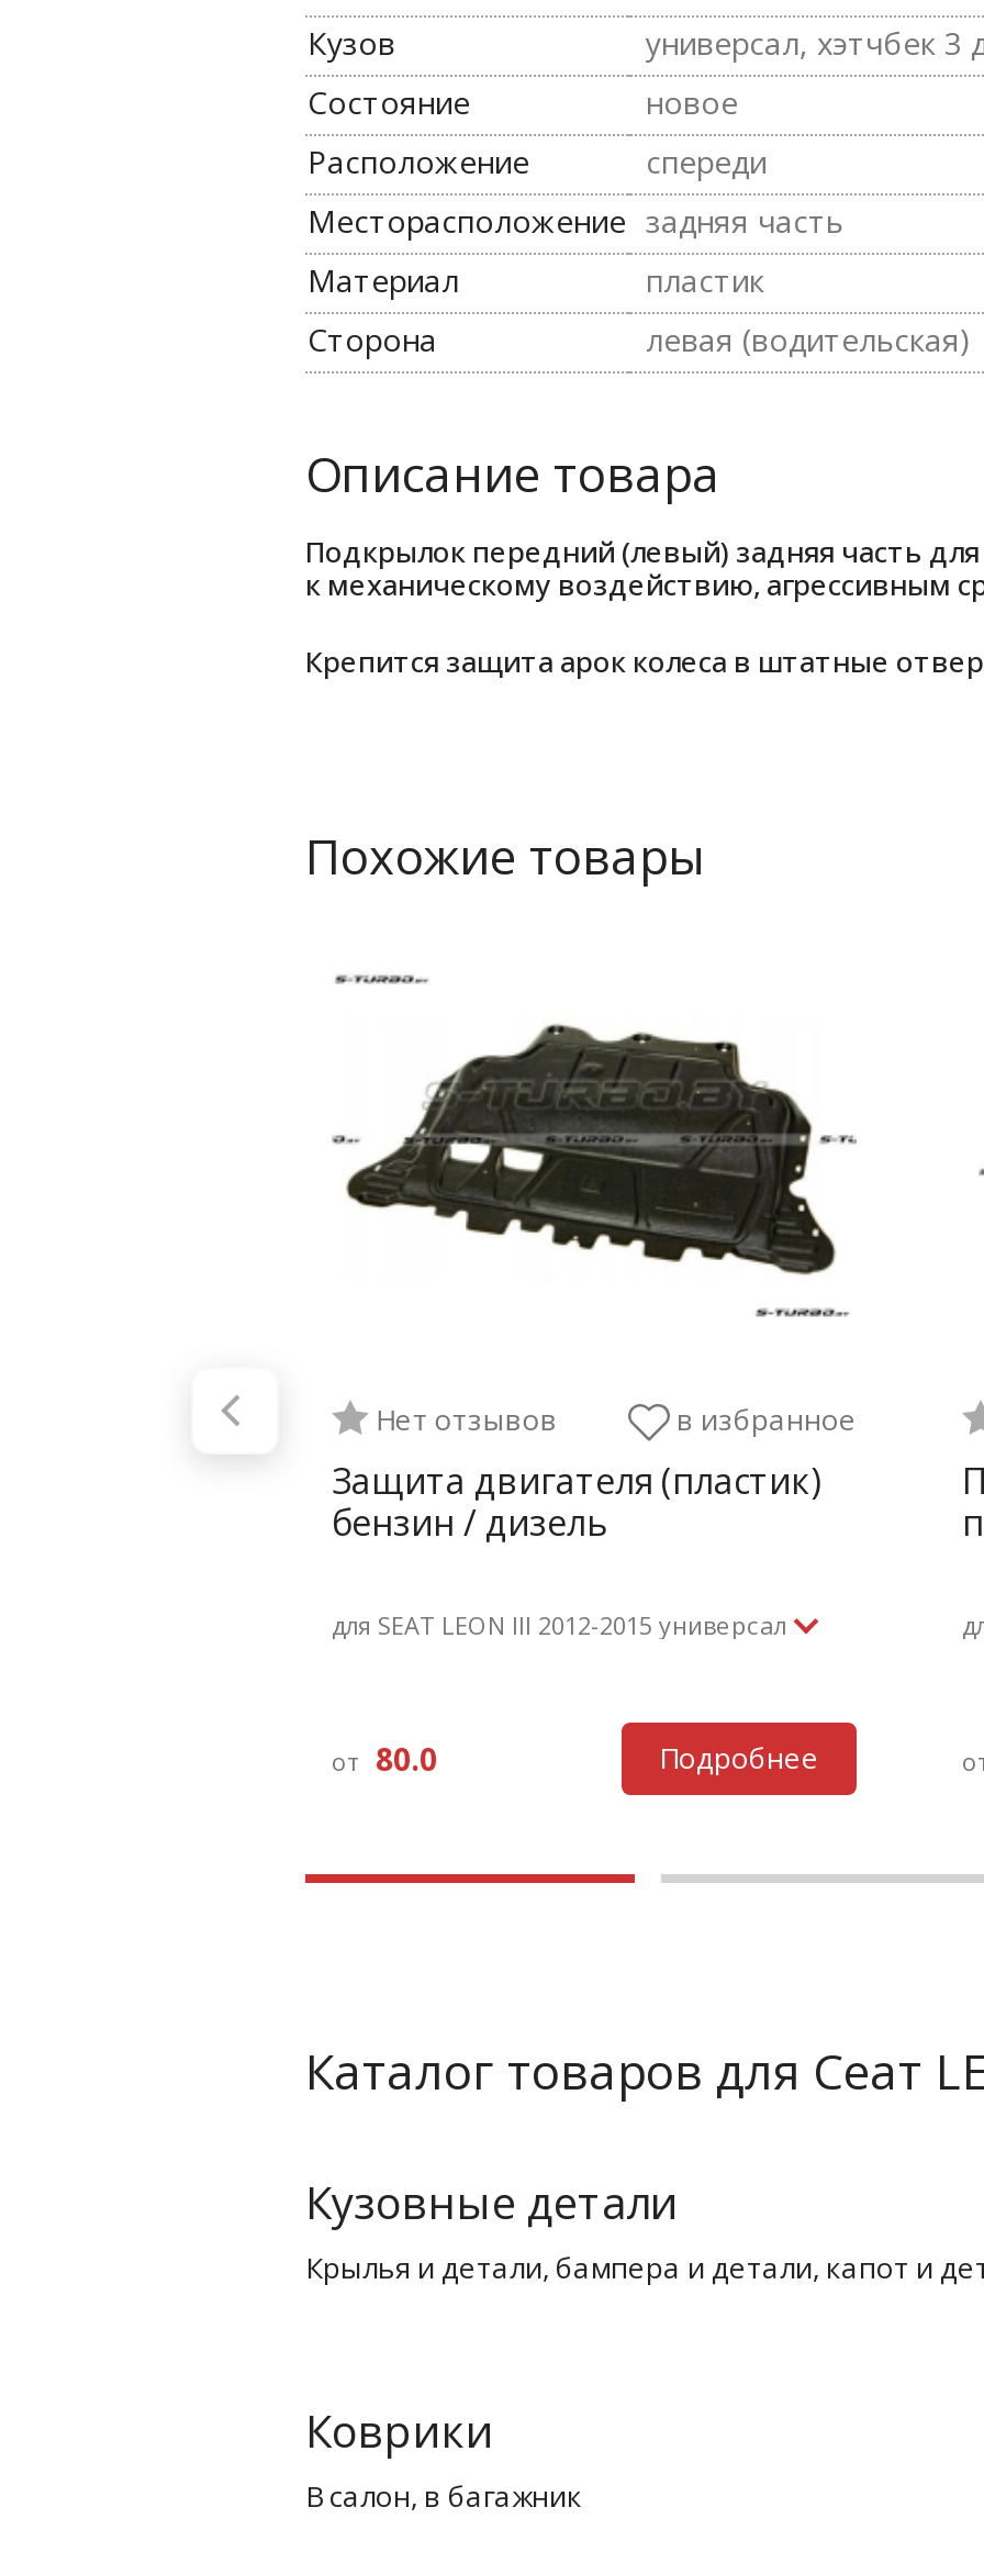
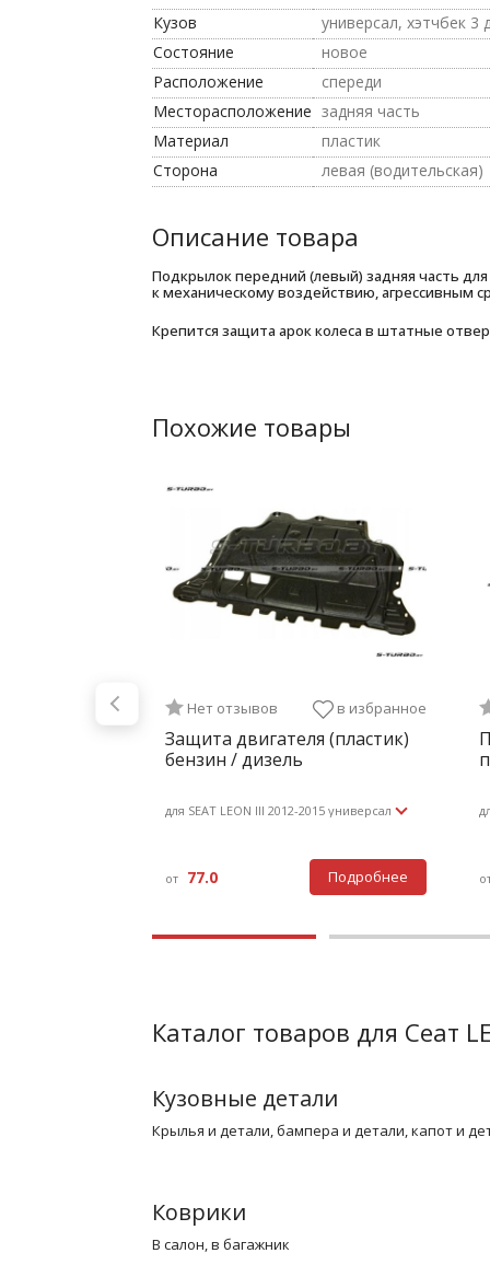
[376,1738,437,1779] 80.0 -> [187,866,218,887] 77.0

